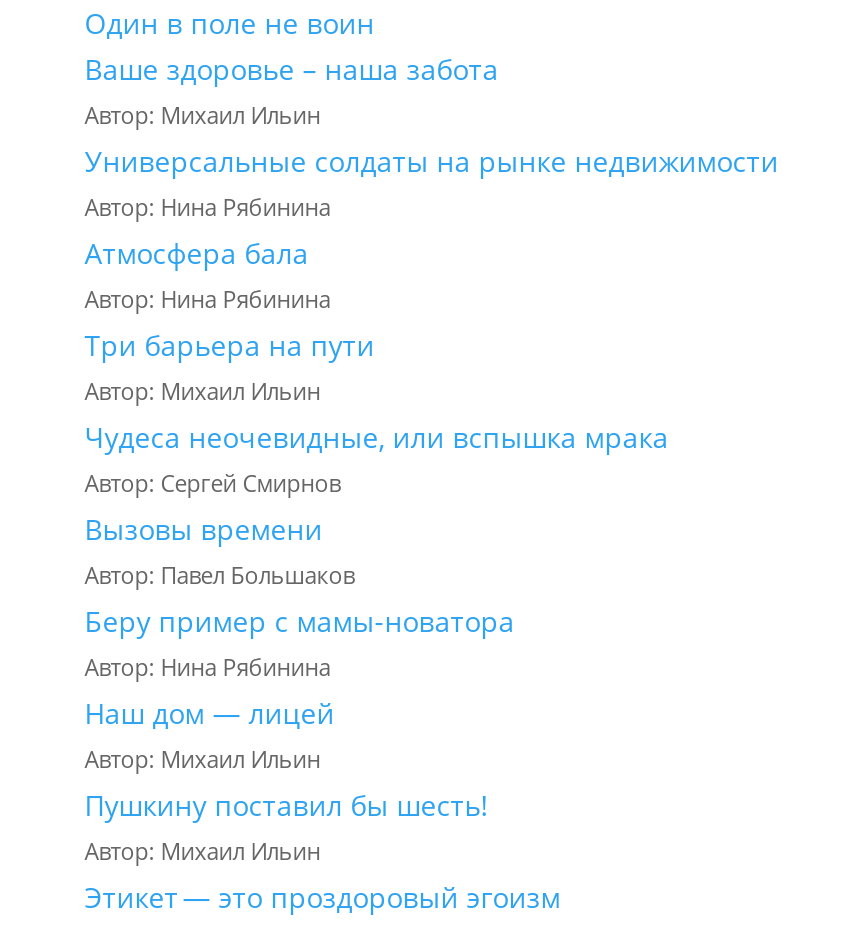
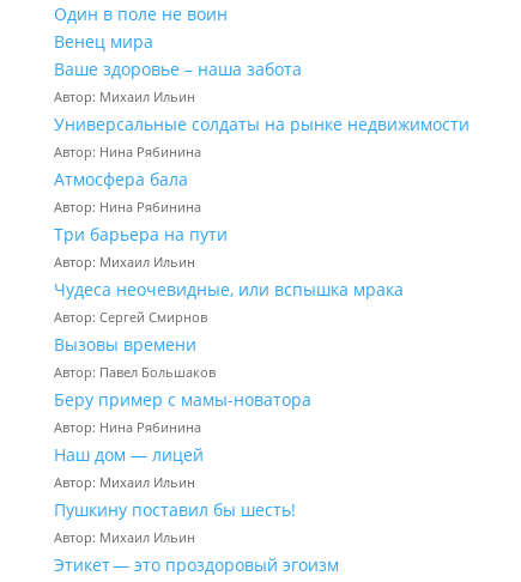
none -> [54,30,153,53] Венец мира

